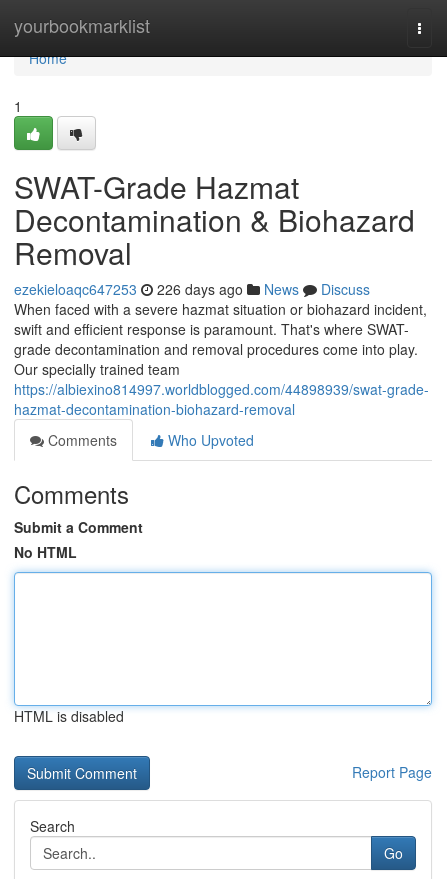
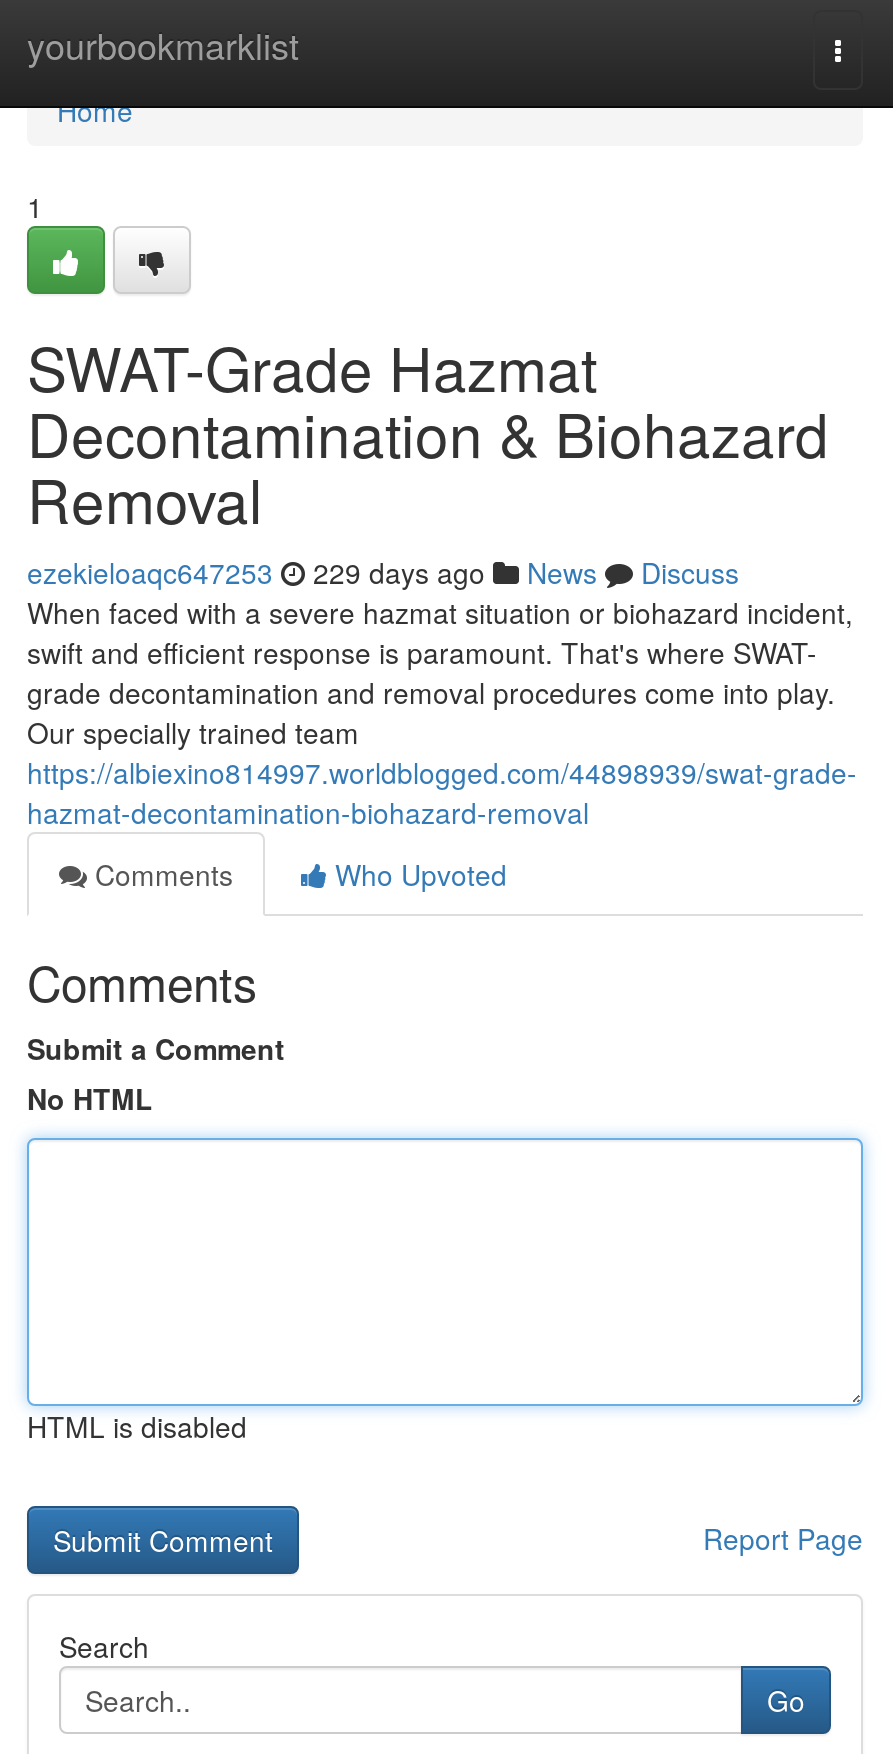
[14,279,370,299] ezekieloaqc647253 226 days ago News Discuss -> [27,552,739,592] ezekieloaqc647253 229 days ago News Discuss

